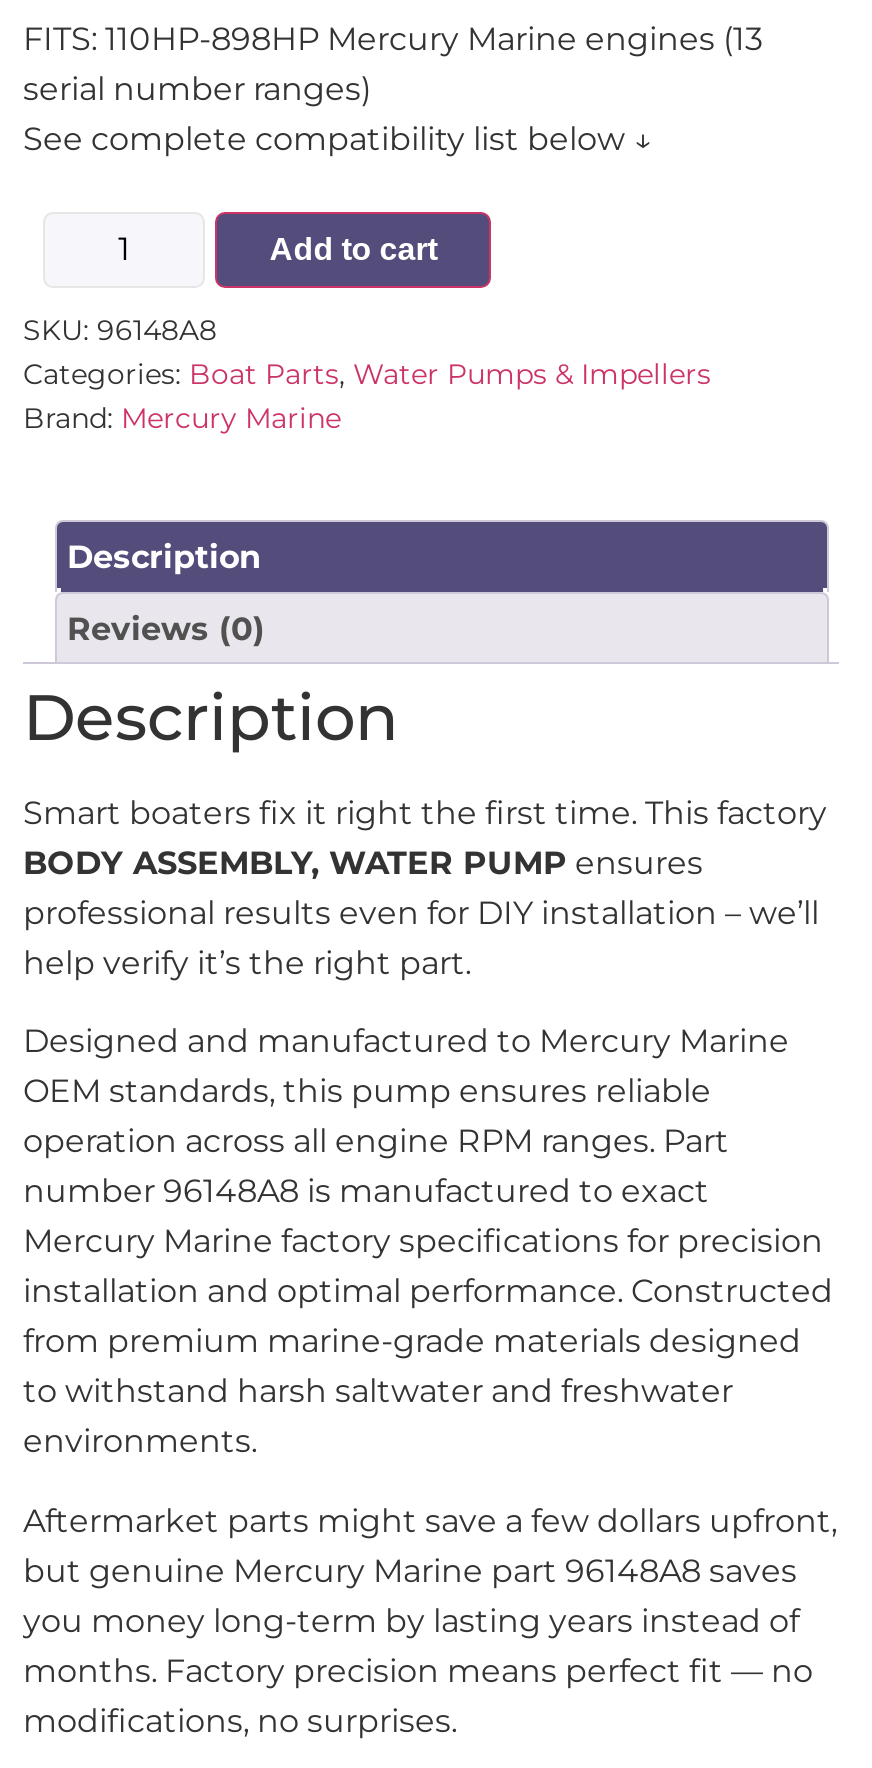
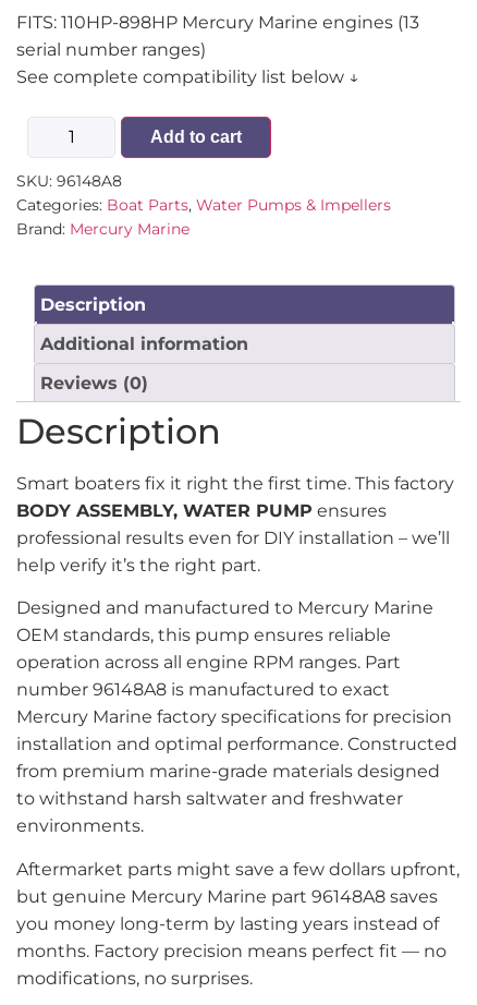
none -> [40,334,248,354] Additional information

